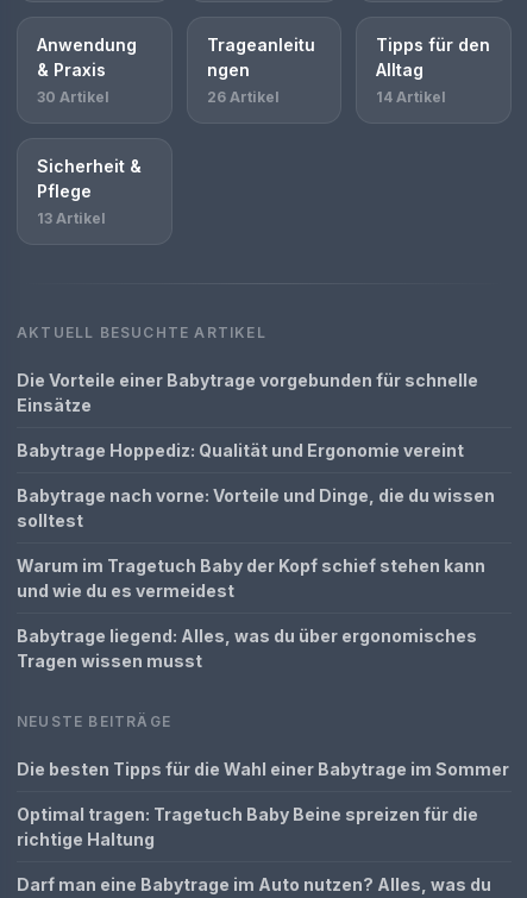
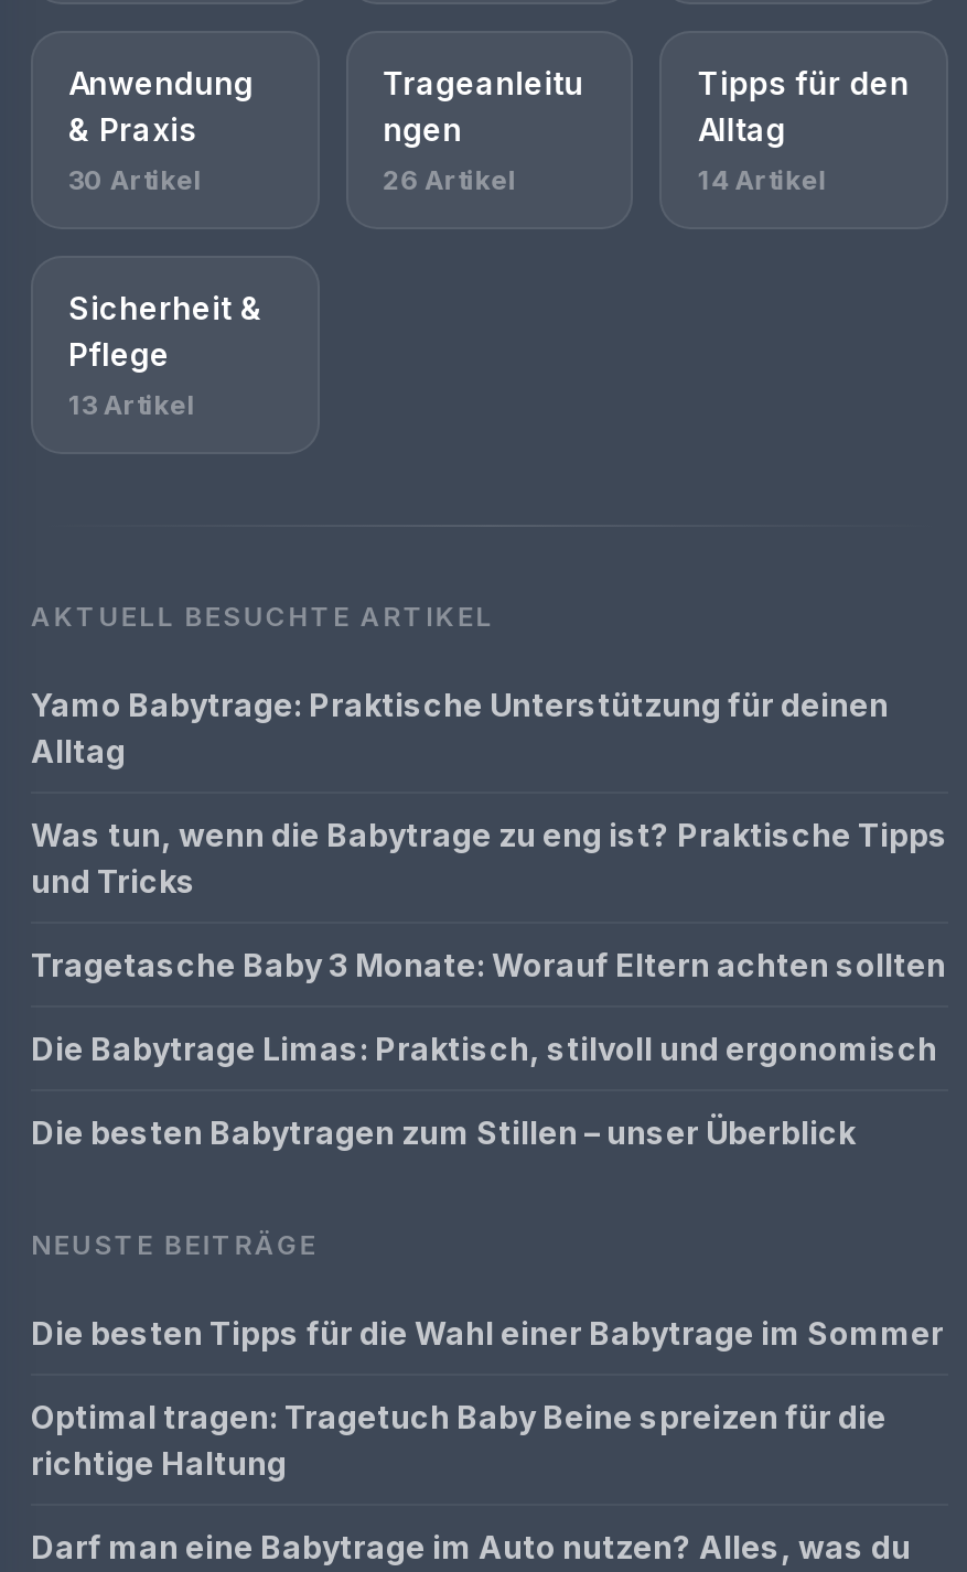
[17,370,478,415] Die Vorteile einer Babytrage vorgebunden für schnelle | Einsätze -> [31,686,889,769] Yamo Babytrage: Praktische Unterstützung für deinen | Alltag
[17,440,464,460] Babytrage Hoppediz: Qualität und Ergonomie vereint -> [31,816,948,900] Was tun, wenn die Babytrage zu eng ist? Praktische Tipps | und Tricks
[17,485,495,530] Babytrage nach vorne: Vorteile und Dinge, die du wissen | solltest -> [31,946,946,983] Tragetasche Baby 3 Monate: Worauf Eltern achten sollten
[17,555,485,601] Warum im Tragetuch Baby der Kopf schief stehen kann | und wie du es vermeidest -> [31,1030,937,1067] Die Babytrage Limas: Praktisch, stilvoll und ergonomisch
[17,626,477,671] Babytrage liegend: Alles, was du über ergonomisches | Tragen wissen musst -> [31,1113,856,1151] Die besten Babytragen zum Stillen – unser Überblick

